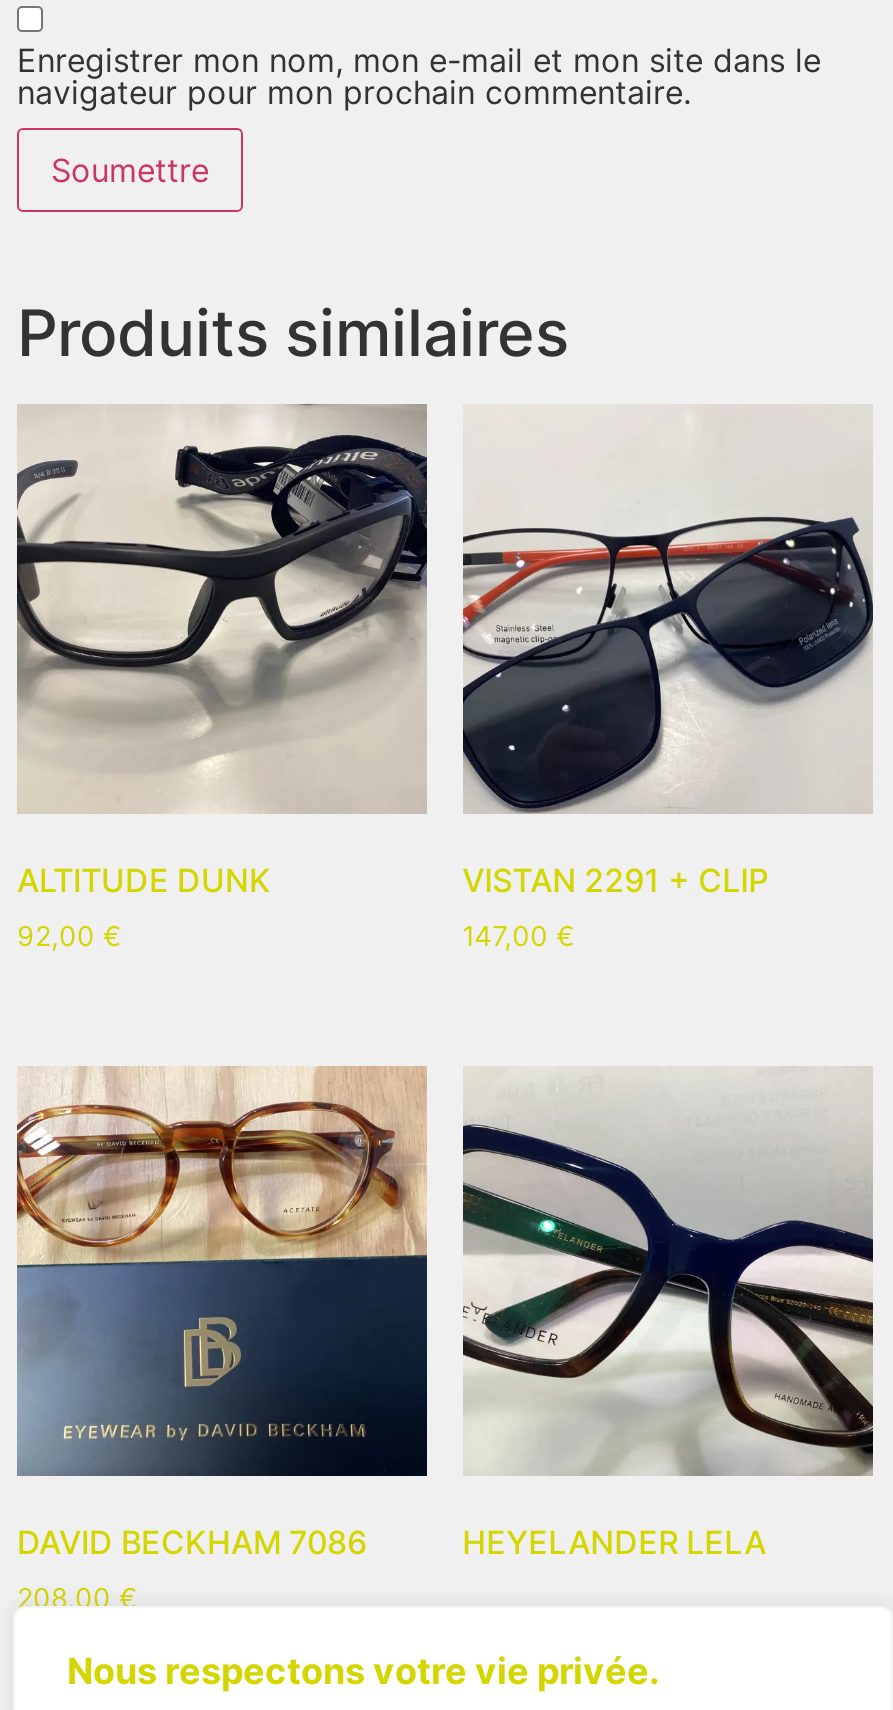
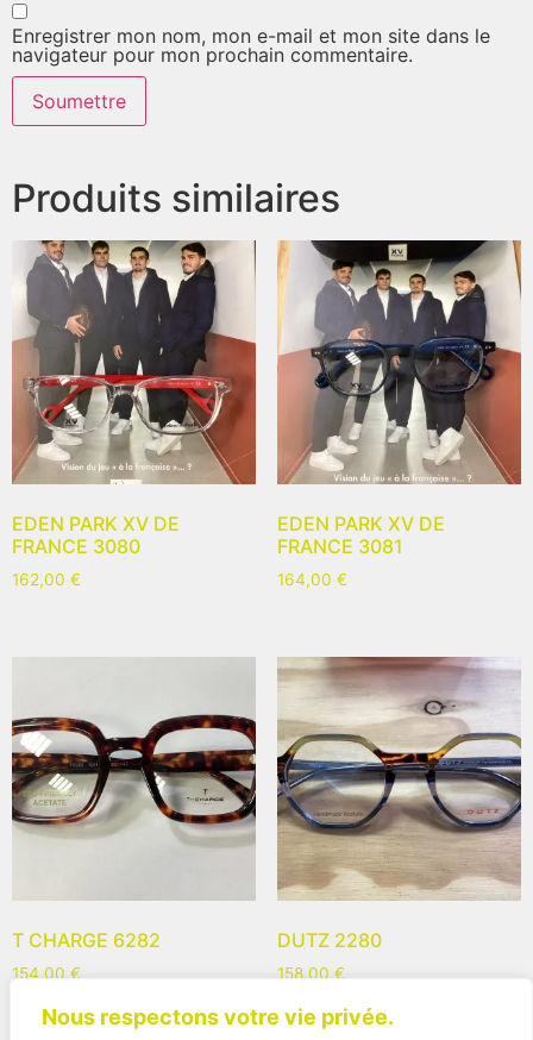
[15,404,429,952] [image] | ALTITUDE DUNK | 92,00 € -> [12,239,256,589] [image] | EDEN PARK XV DE | FRANCE 3080 | 162,00 €
[461,404,875,952] [image] | VISTAN 2291 + CLIP | 147,00 € -> [277,239,521,589] [image] | EDEN PARK XV DE | FRANCE 3081 | 164,00 €
[15,1066,429,1615] [image] | DAVID BECKHAM 7086 | 208,00 € -> [11,659,257,983] [image] | T CHARGE 6282 | 154,00 €
[461,1068,875,1563] [image] | HEYELANDER LELA -> [276,657,521,983] [image] | DUTZ 2280 | 158,00 €

